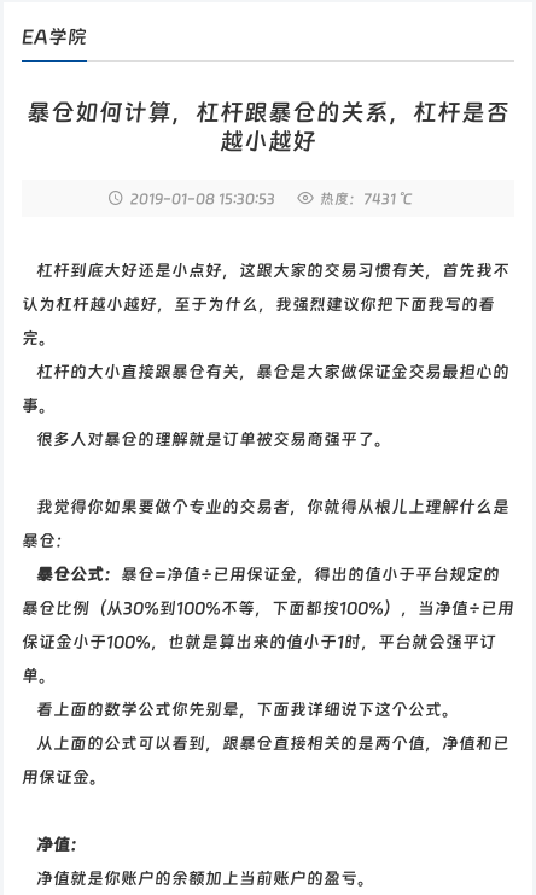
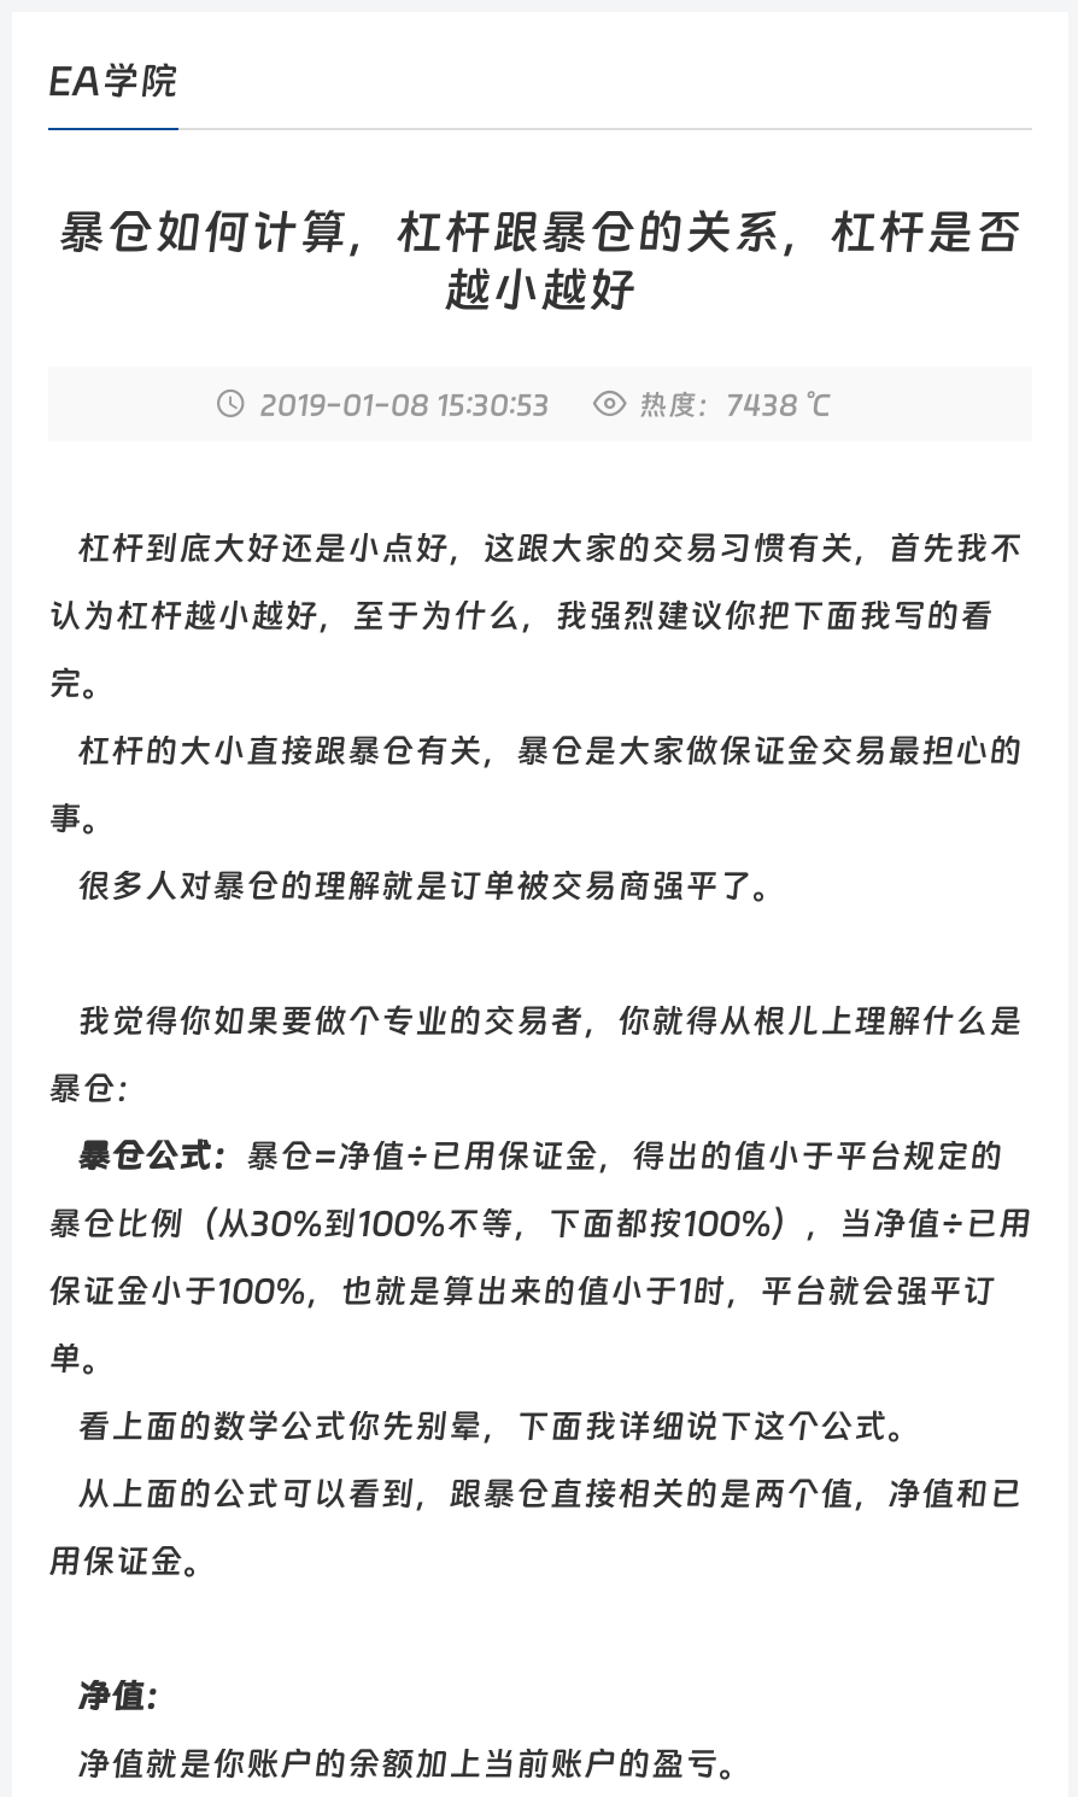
[319,190,411,207] 热度：7431 ℃ -> [639,388,830,422] 热度：7438 ℃

